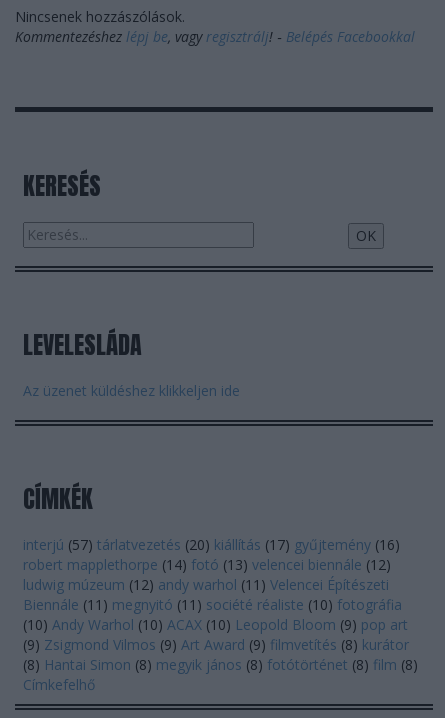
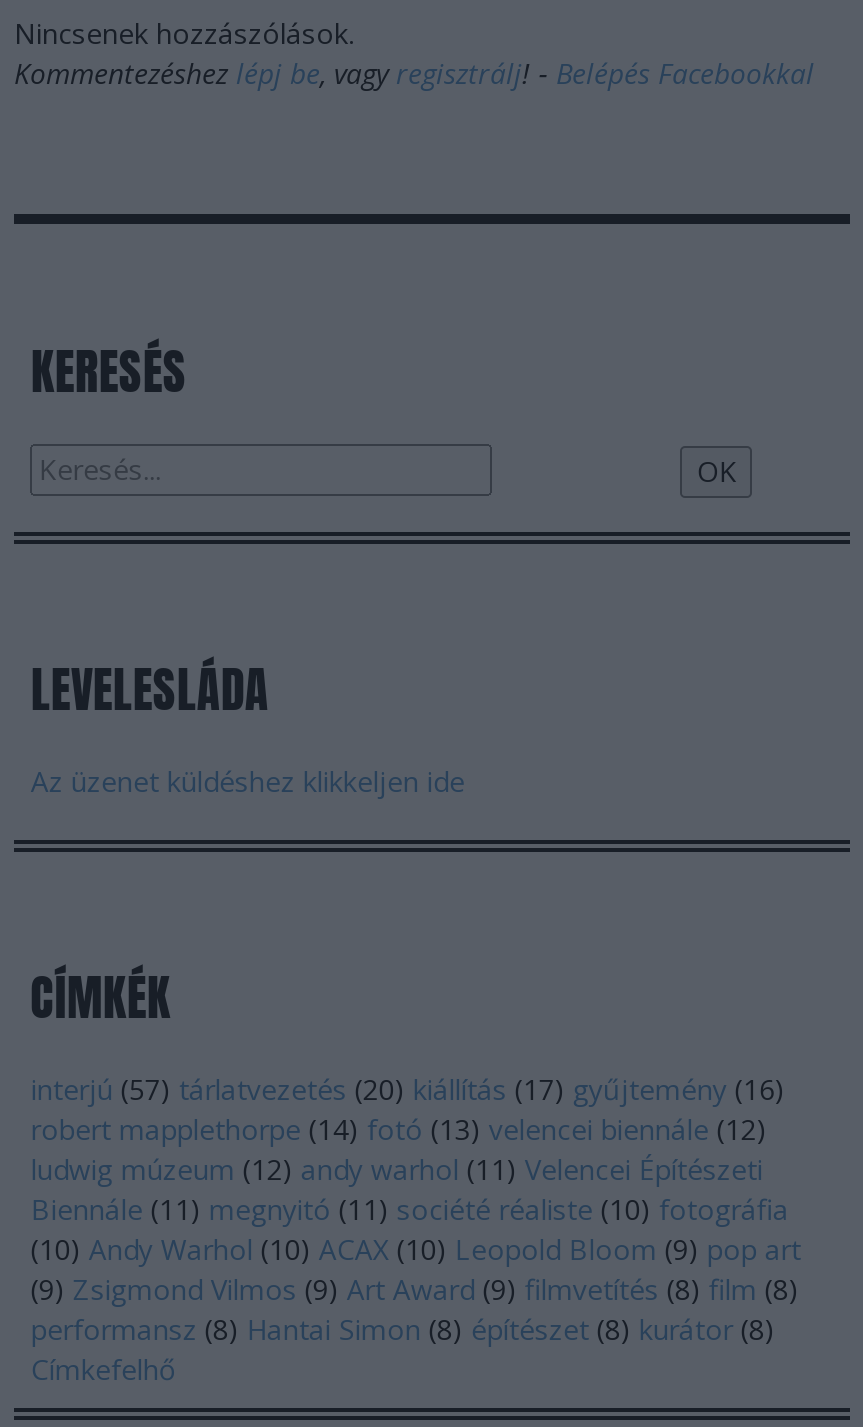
[23,635,418,674] (9) Zsigmond Vilmos (9) Art Award (9) filmvetítés (8) kurátor | (8) Hantai Simon (8) megyik jános (8) fotótörténet (8) film (8) -> [31,1270,799,1348] (9) Zsigmond Vilmos (9) Art Award (9) filmvetítés (8) film (8) | performansz (8) Hantai Simon (8) építészet (8) kurátor (8)

